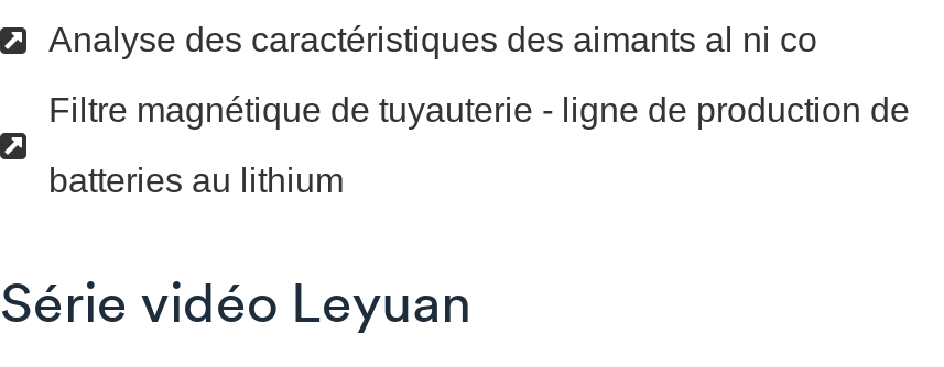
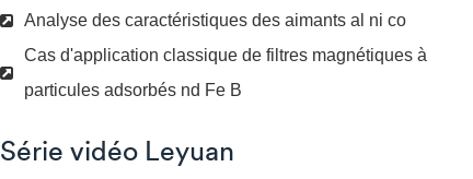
[48,91,910,128] Filtre magnétique de tuyauterie - ligne de production de -> [24,46,427,64] Cas d'application classique de filtres magnétiques à
[48,161,344,198] batteries au lithium -> [24,80,242,99] particules adsorbés nd Fe B

